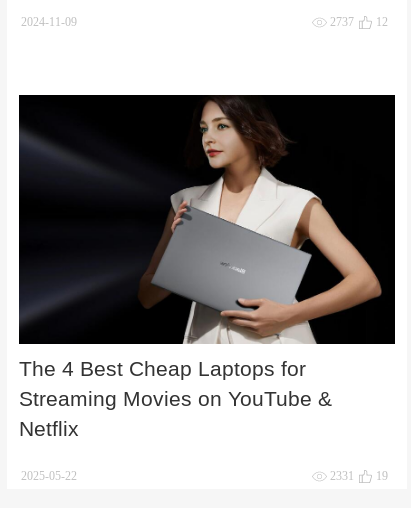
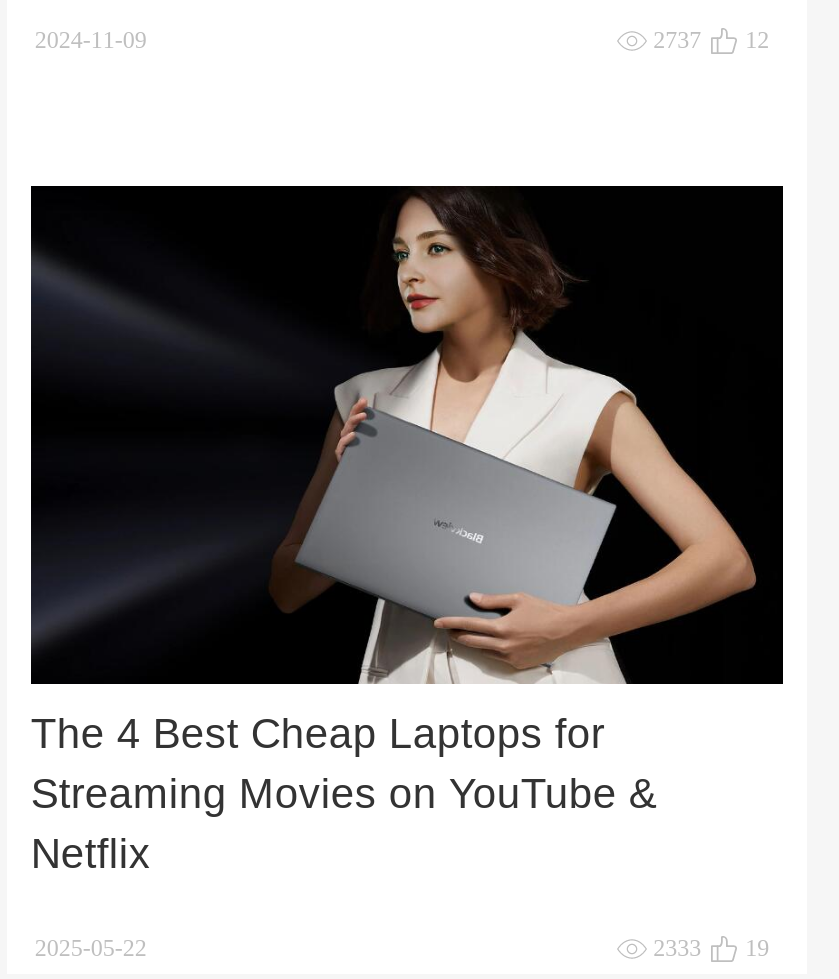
[330,469,388,483] 2331 19 -> [653,935,769,963] 2333 19

